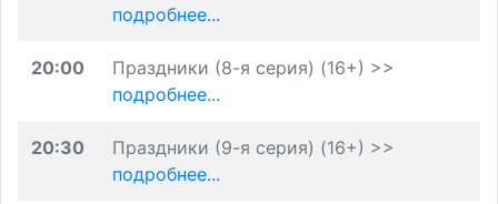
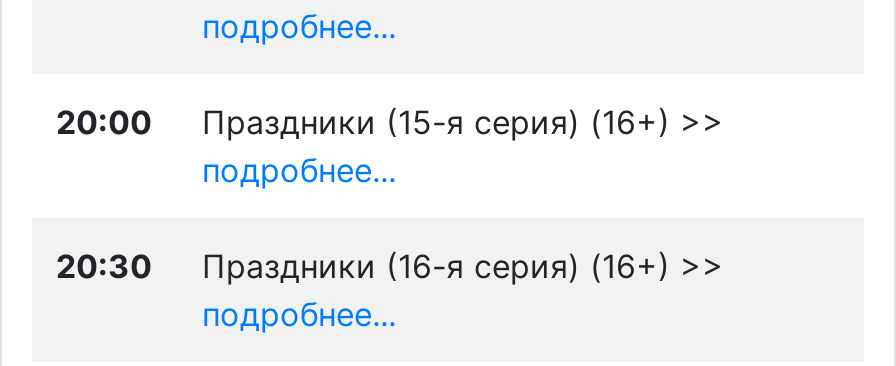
[112,57,395,79] Праздники (8-я серия) (16+) >> -> [202,102,724,142] Праздники (15-я серия) (16+) >>
[112,136,395,159] Праздники (9-я серия) (16+) >> -> [202,246,724,286] Праздники (16-я серия) (16+) >>

